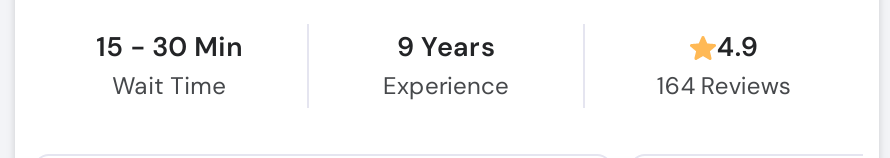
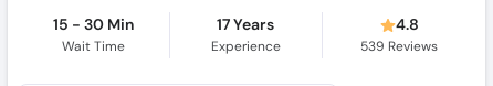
[397,30,495,64] 9 Years -> [217,15,275,34] 17 Years
[717,30,759,64] 4.9 -> [396,15,419,34] 4.8
[657,70,791,102] 164 Reviews -> [361,37,438,55] 539 Reviews

